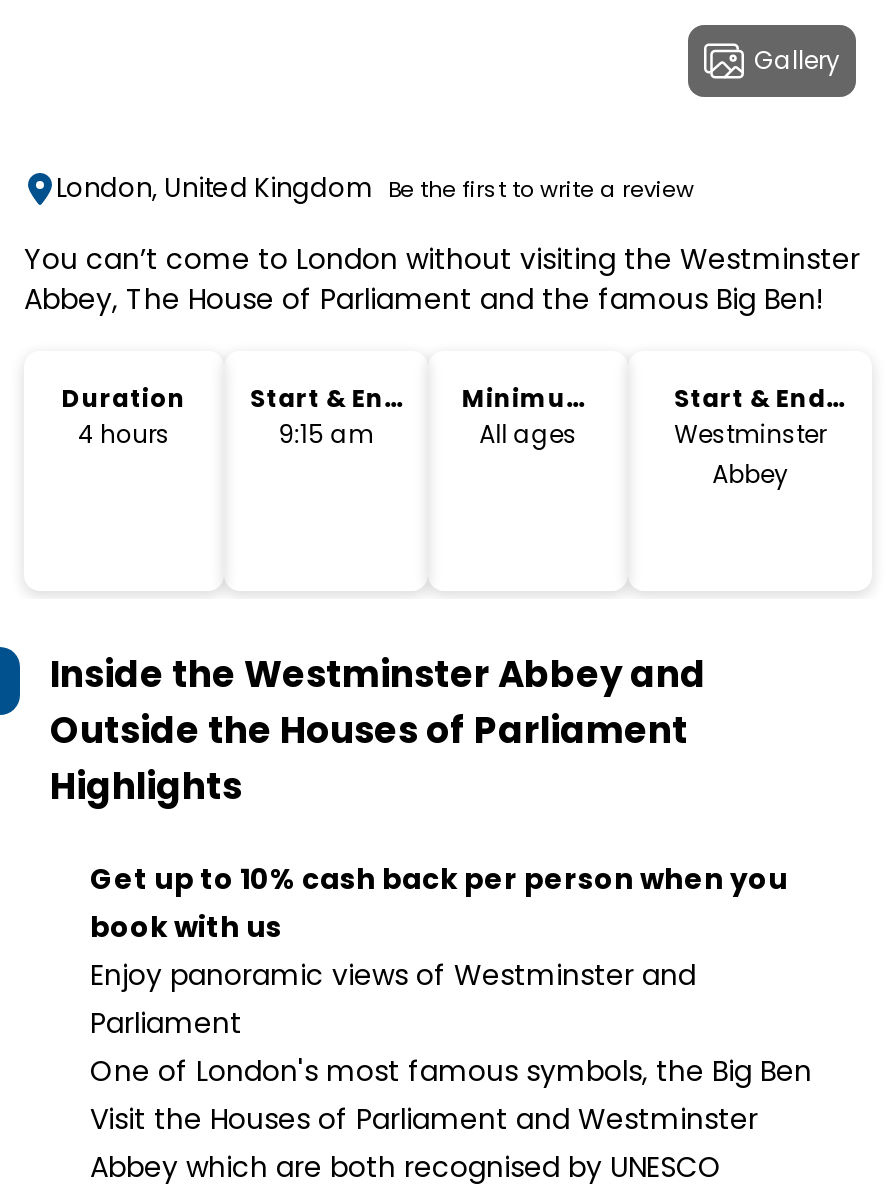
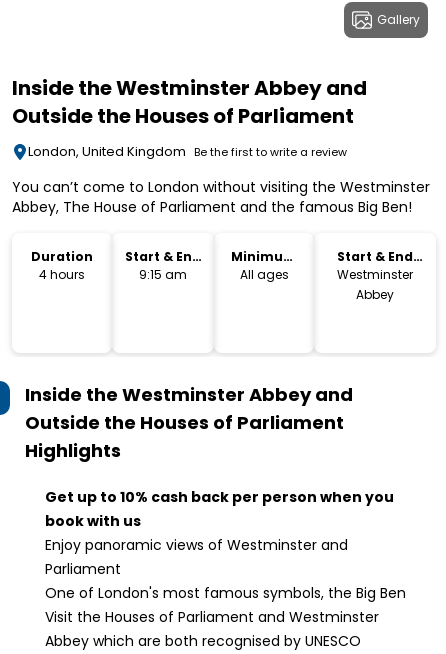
none -> [12,74,367,130] Inside the Westminster Abbey and | Outside the Houses of Parliament

